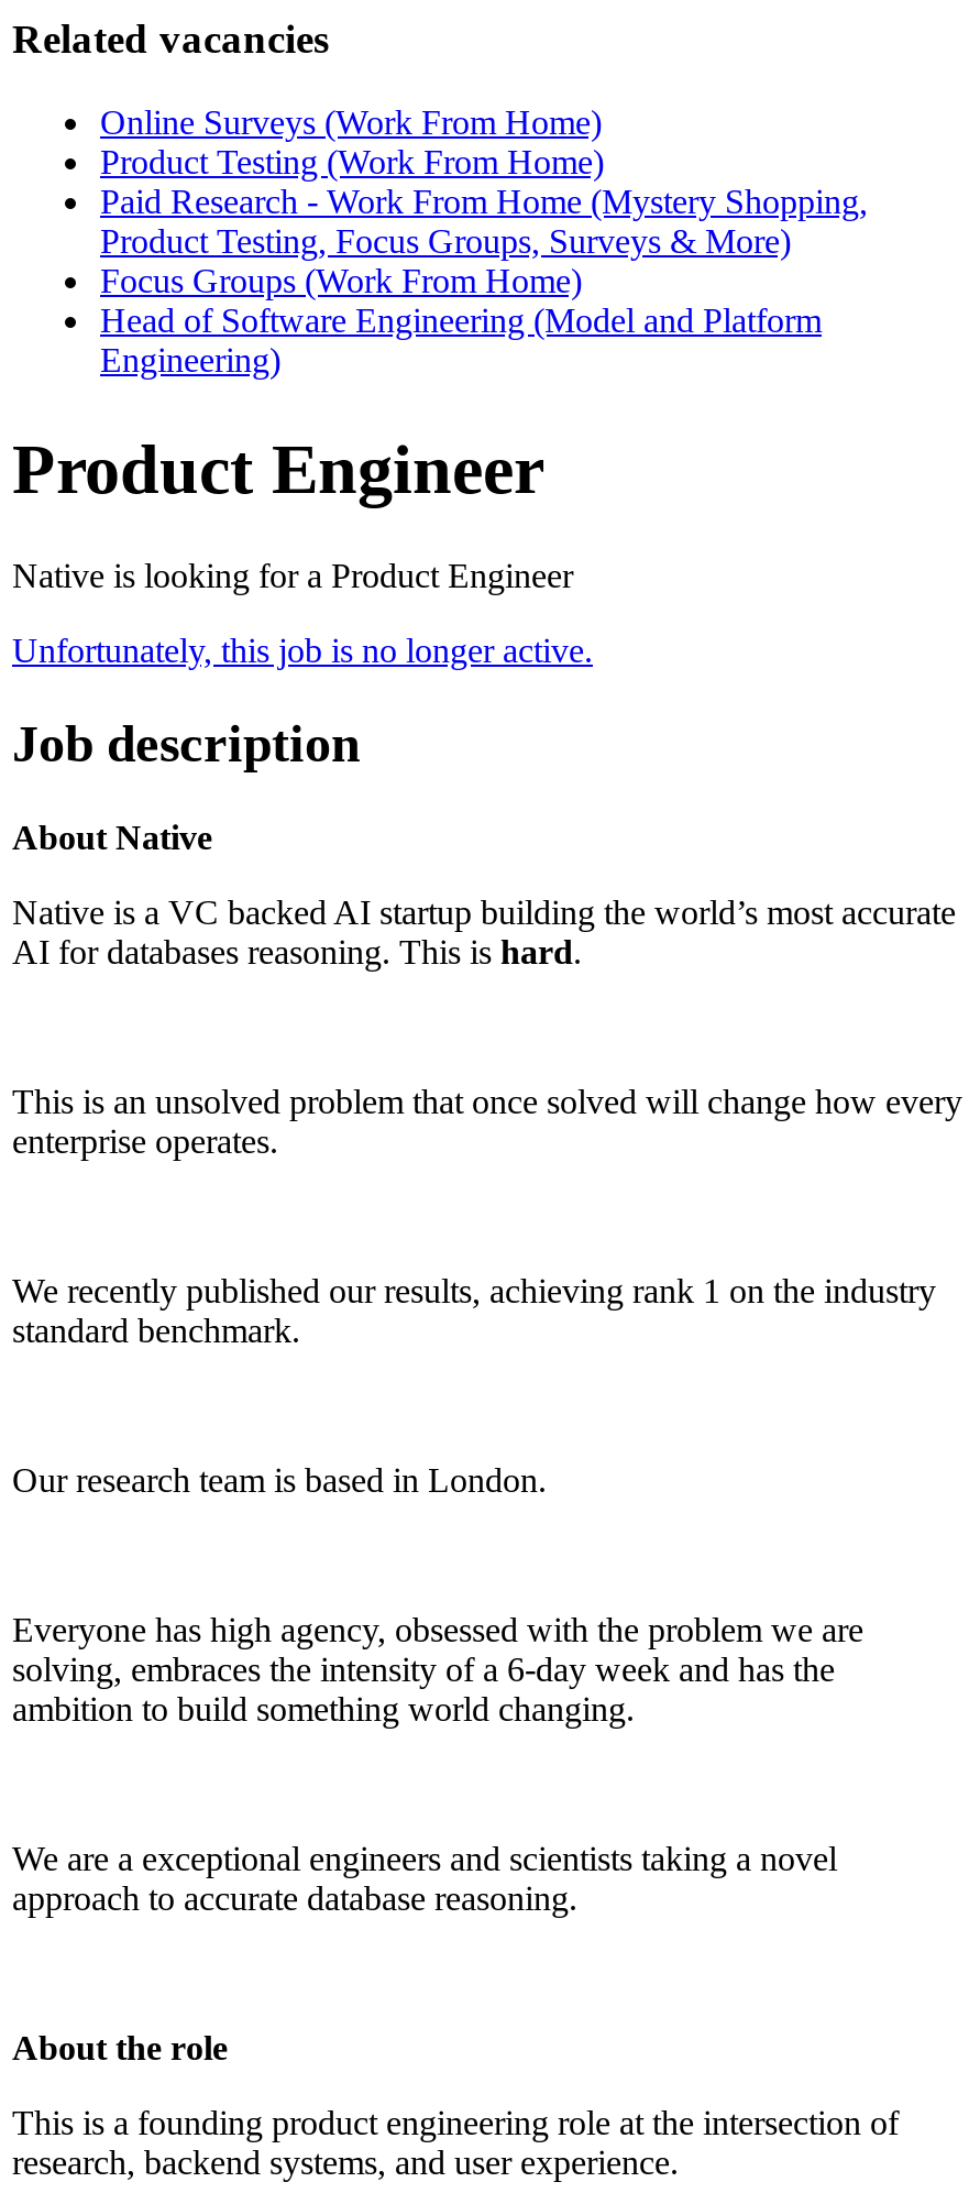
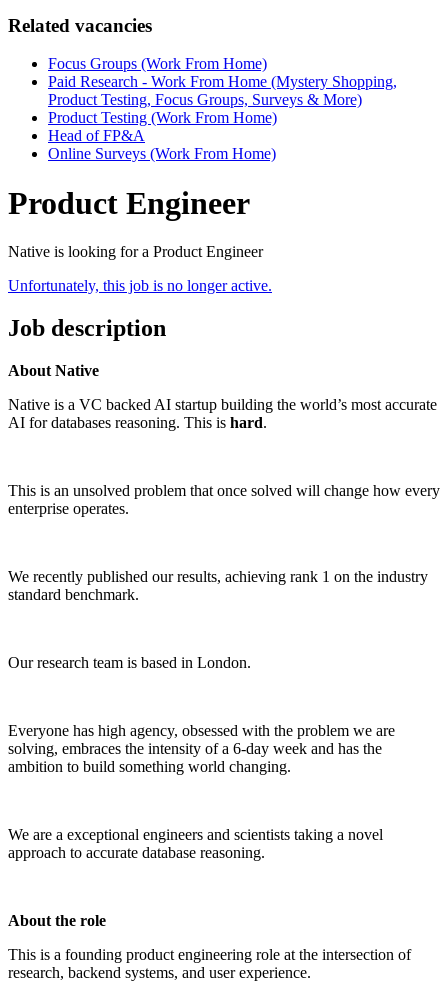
moved [100,104,602,142] -> [48,145,276,162]: Online Surveys (Work From Home)
moved [100,144,604,181] -> [48,109,277,126]: Product Testing (Work From Home)
moved [100,263,582,300] -> [48,55,267,72]: Focus Groups (Work From Home)
[100,302,822,379] Head of Software Engineering (Model and Platform | Engineering) -> [48,127,145,144] Head of FP&A

